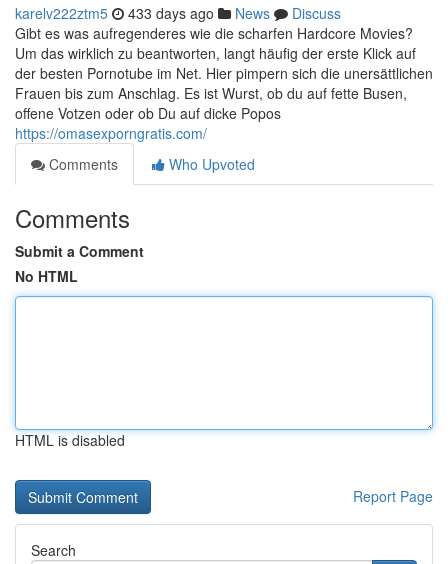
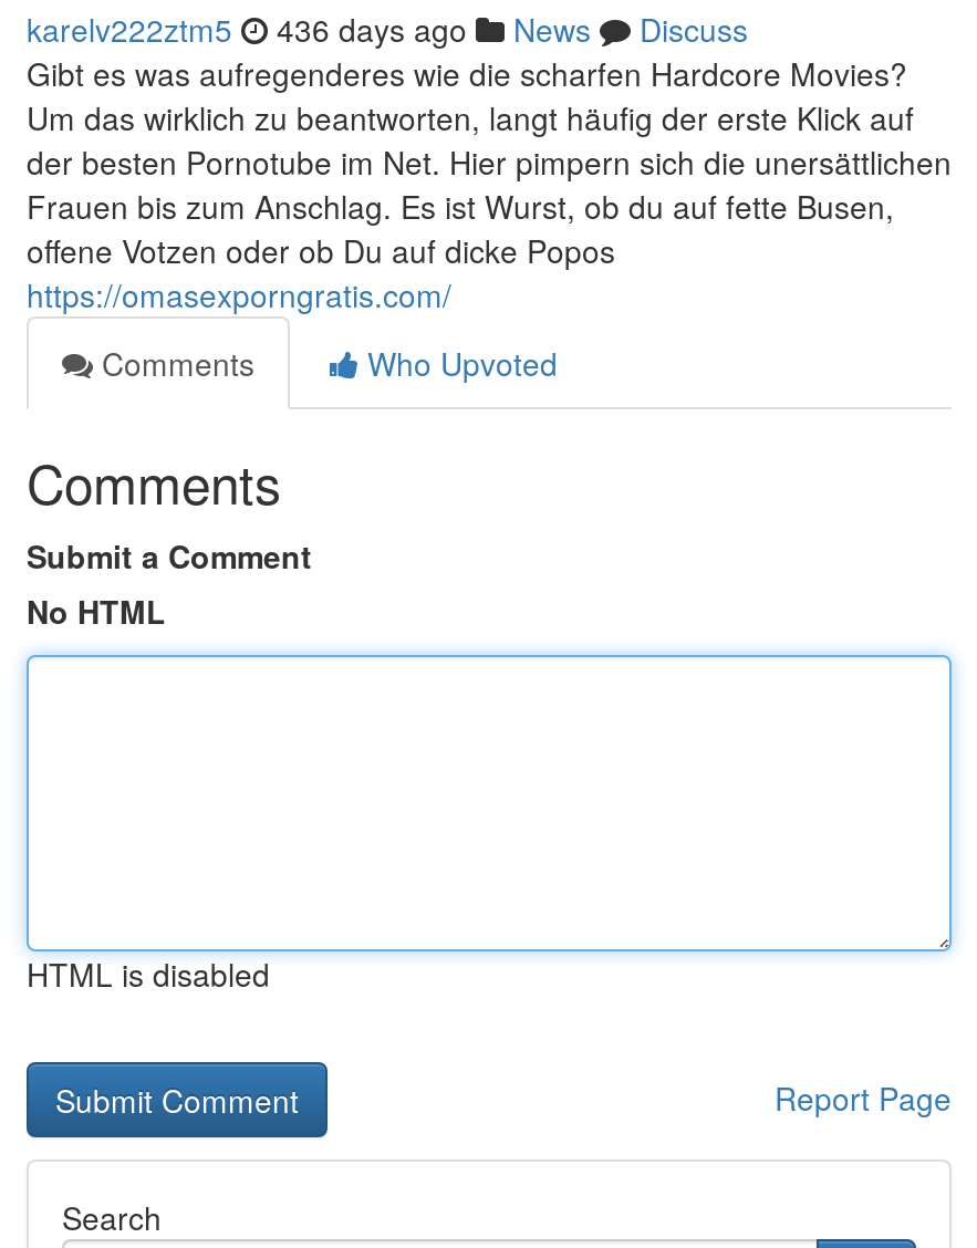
[15,3,341,23] karelv222ztm5 433 days ago News Discuss -> [27,7,748,51] karelv222ztm5 436 days ago News Discuss

